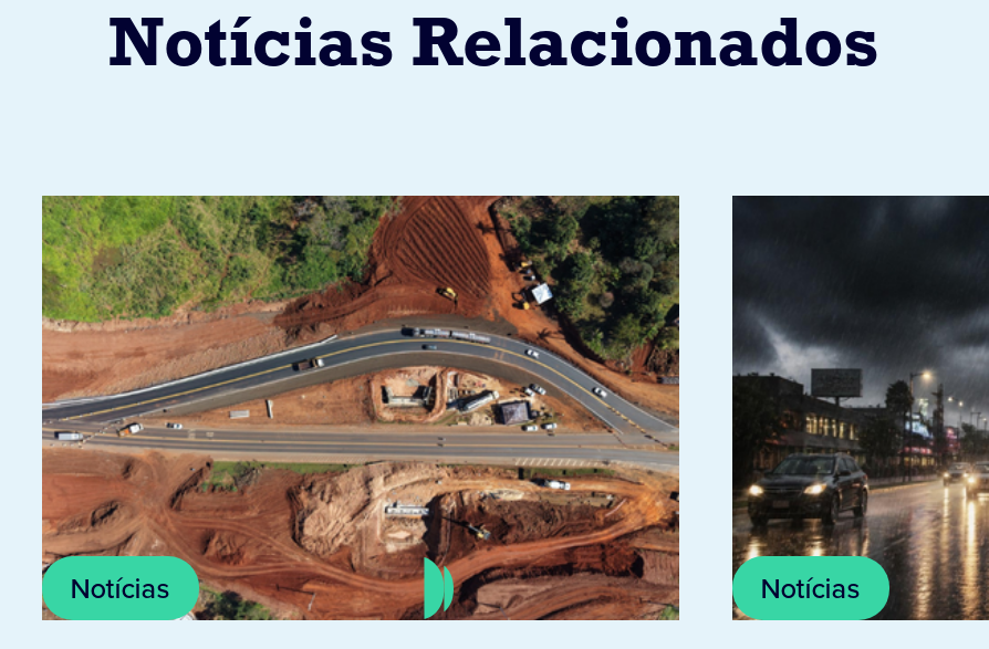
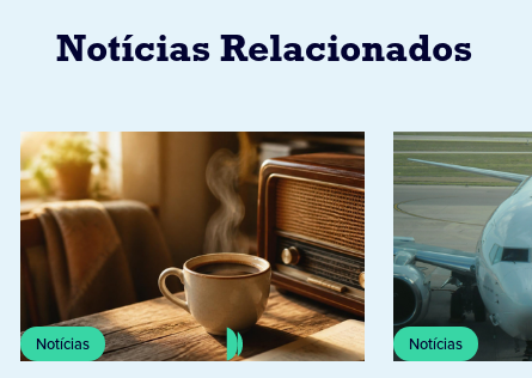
[40,193,681,622] [image] -> [19,130,366,362] [image]
[730,193,982,622] [image] -> [392,130,528,362] [image]

